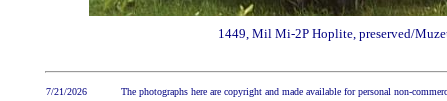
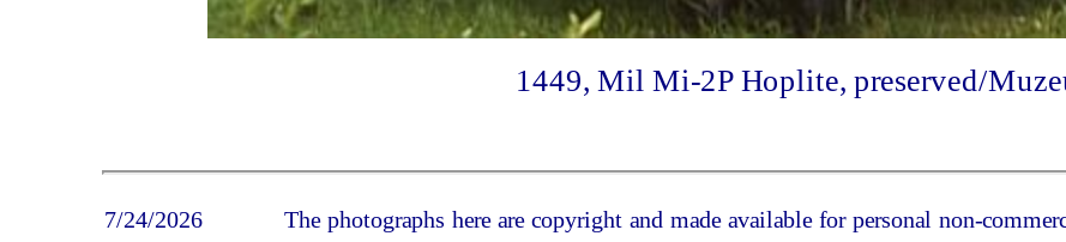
[46,86,87,97] 7/21/2026 -> [104,206,203,232] 7/24/2026

